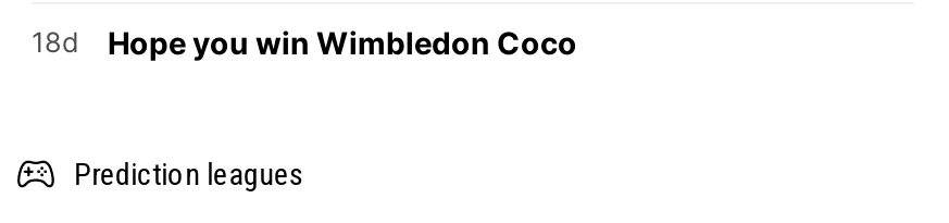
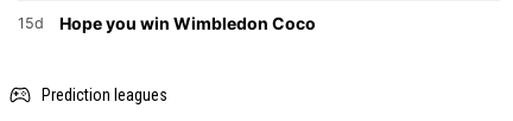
[32,24,577,61] 18d Hope you win Wimbledon Coco -> [18,13,316,33] 15d Hope you win Wimbledon Coco

